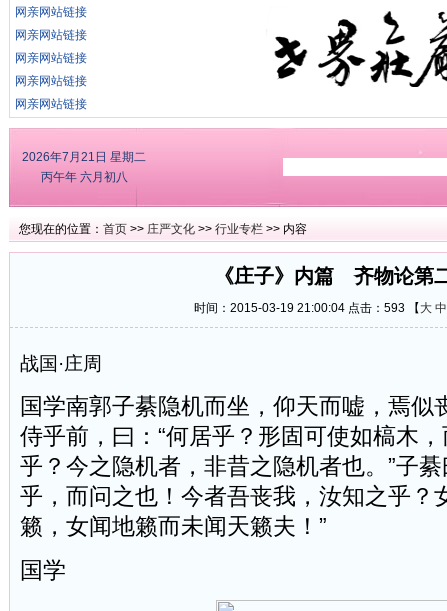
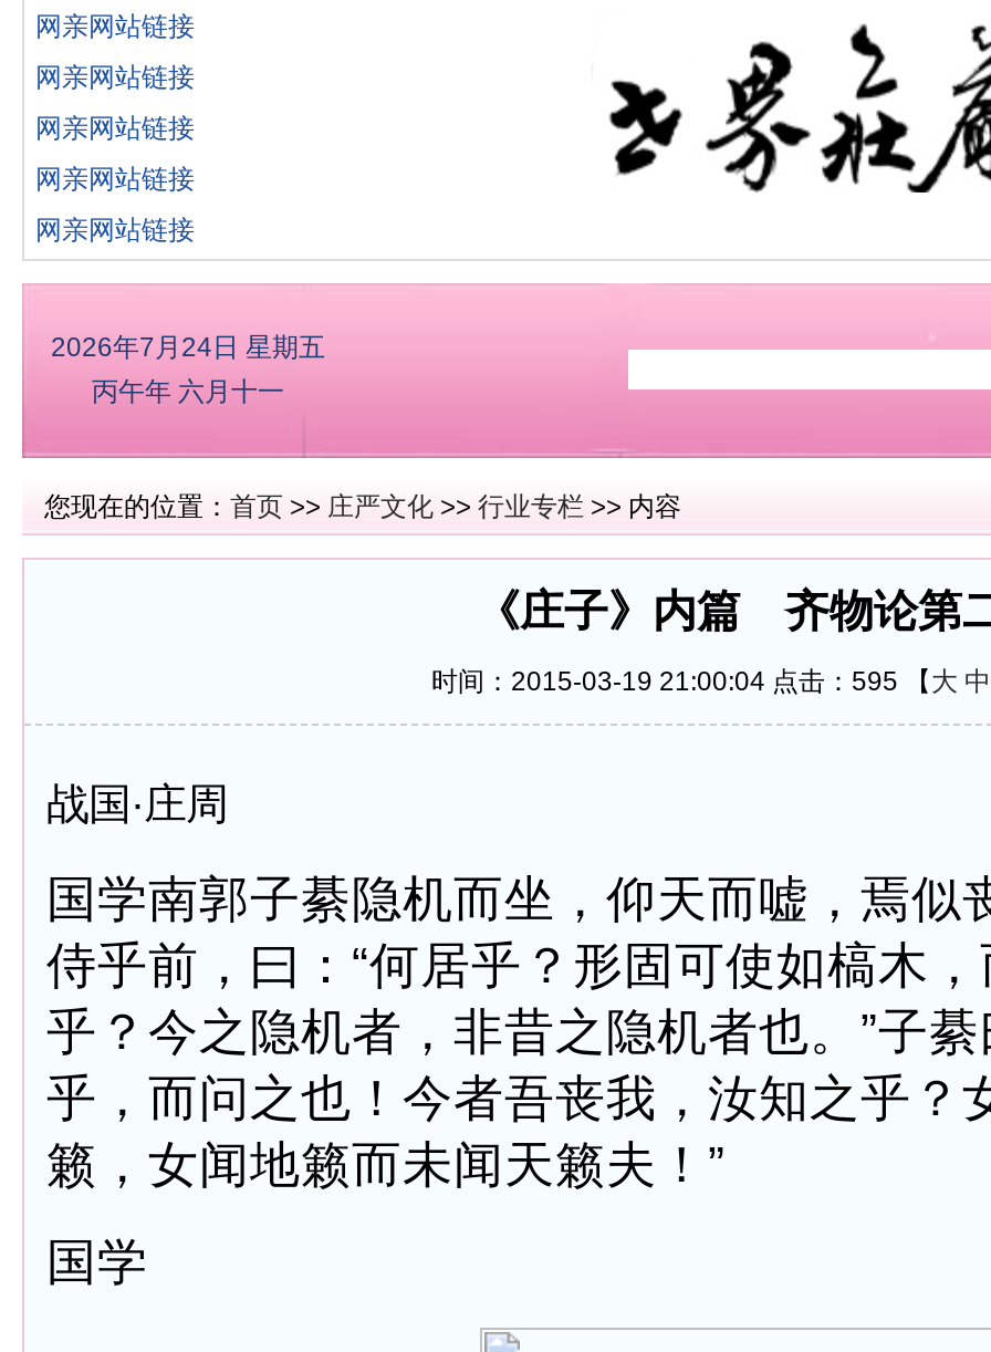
[22,150,146,164] 2026年7月21日 星期二 -> [51,332,325,363] 2026年7月24日 星期五
[40,170,127,184] 丙午年 六月初八 -> [92,376,284,407] 丙午年 六月十一
[194,301,447,315] 时间：2015-03-19 21:00:04 点击：593 【大 中 -> [431,666,991,697] 时间：2015-03-19 21:00:04 点击：595 【大 中

